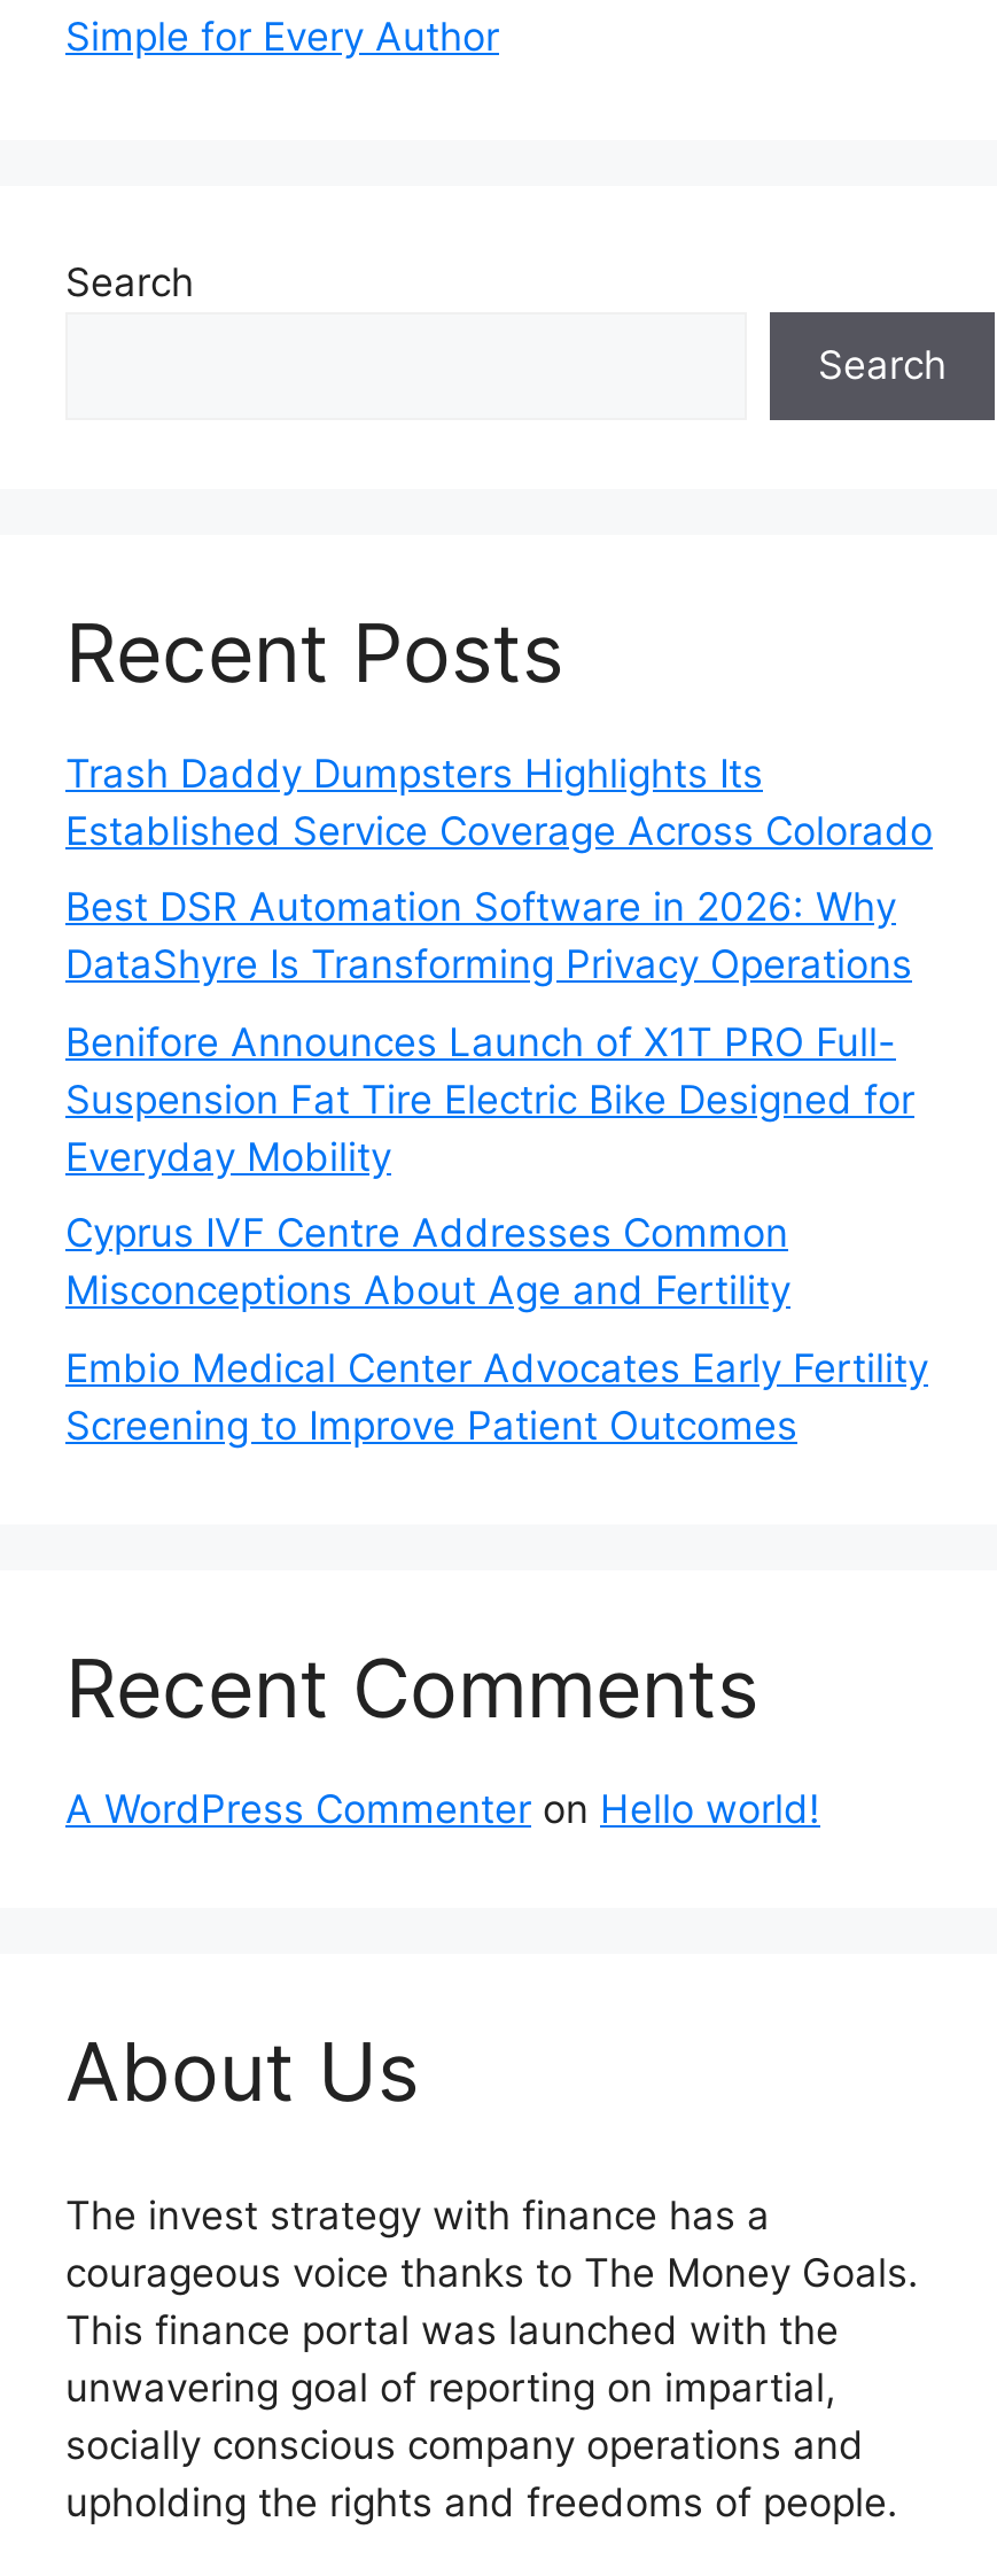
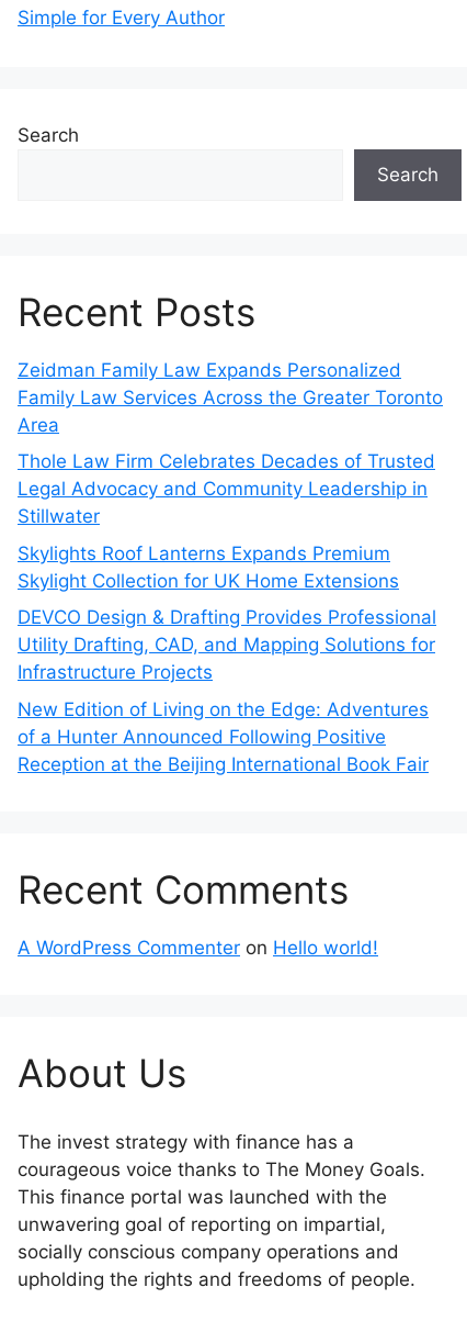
[65,750,933,853] Trash Daddy Dumpsters Highlights Its | Established Service Coverage Across Colorado -> [18,359,443,435] Zeidman Family Law Expands Personalized | Family Law Services Across the Greater Toronto | Area
[65,884,912,987] Best DSR Automation Software in 2026: Why | DataShyre Is Transforming Privacy Operations -> [18,450,435,527] Thole Law Firm Celebrates Decades of Trusted | Legal Advocacy and Community Leadership in | Stillwater
[65,1018,914,1179] Benifore Announces Launch of X1T PRO Full- | Suspension Fat Tire Electric Bike Designed for | Everyday Mobility -> [18,542,399,591] Skylights Roof Lanterns Expands Premium | Skylight Collection for UK Home Extensions
[65,1210,790,1313] Cyprus IVF Centre Addresses Common | Misconceptions About Age and Fertility -> [18,606,436,683] DEVCO Design & Drafting Provides Professional | Utility Drafting, CAD, and Mapping Solutions for | Infrastructure Projects
[65,1344,928,1448] Embio Medical Center Advocates Early Fertility | Screening to Improve Patient Outcomes -> [18,698,429,775] New Edition of Living on the Edge: Adventures | of a Hunter Announced Following Positive | Reception at the Beijing International Book Fair

